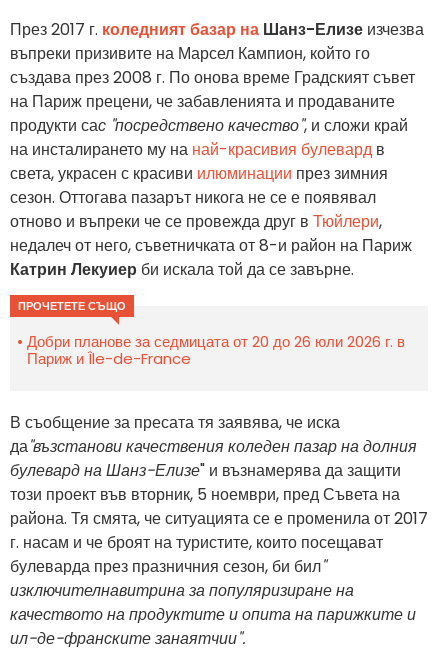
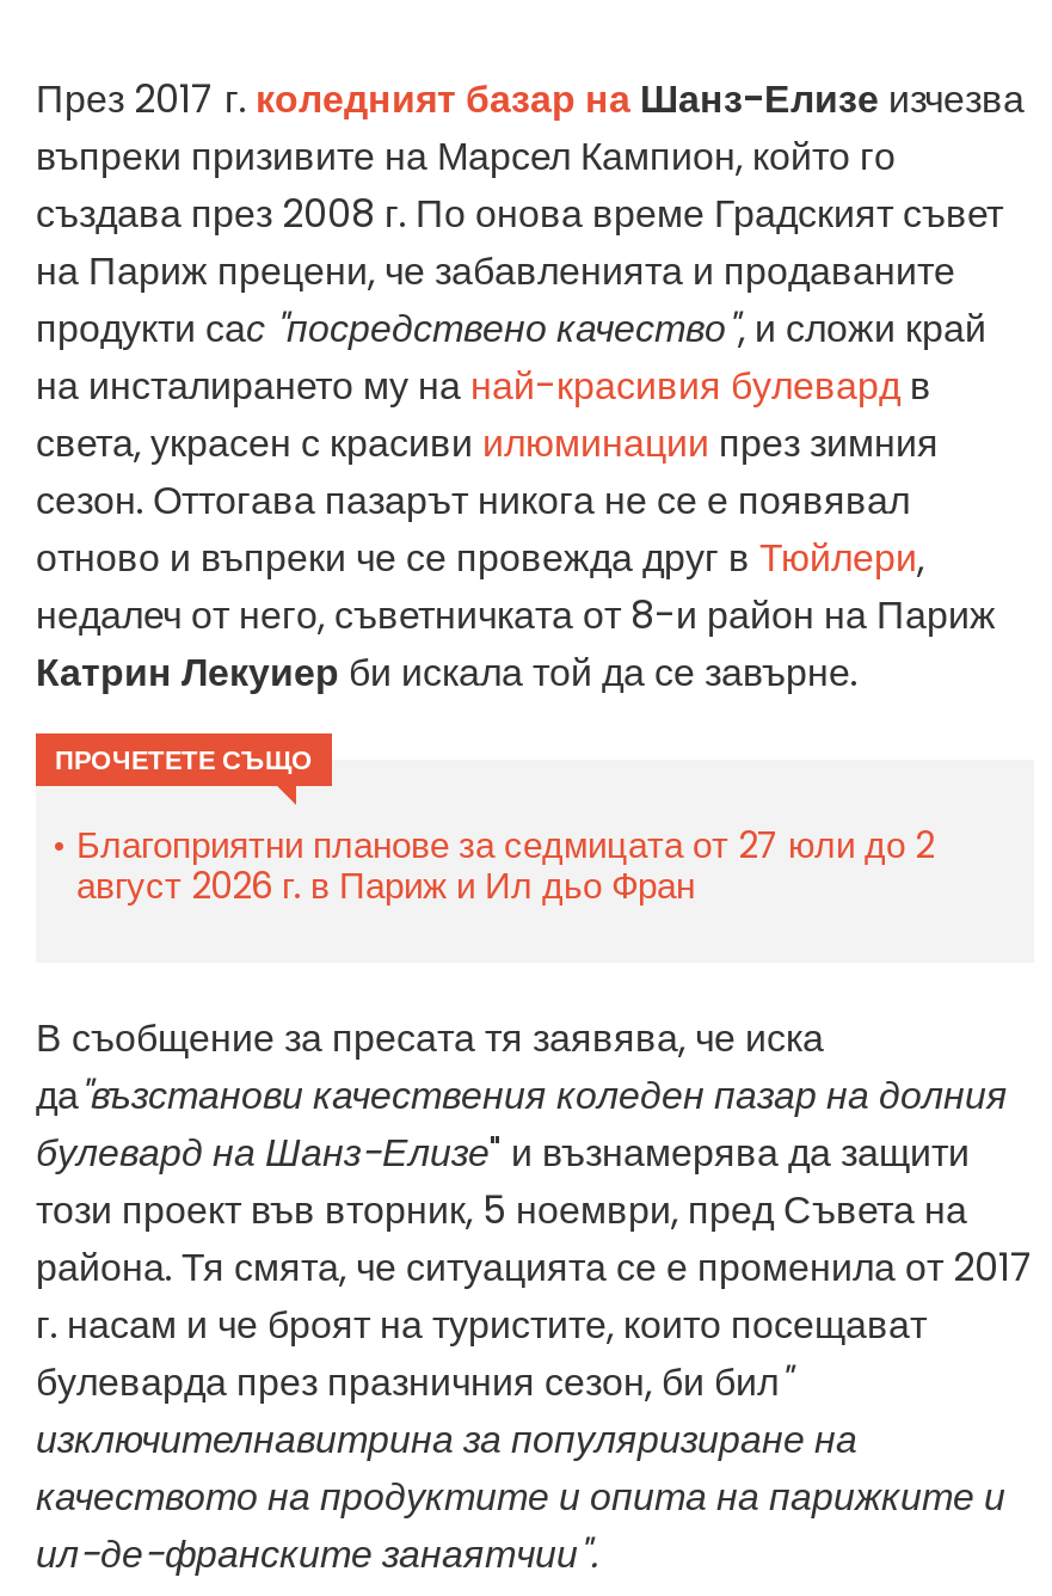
[27,331,405,369] Добри планове за седмицата от 20 до 26 юли 2026 г. в | Париж и Île-de-France -> [76,821,934,911] Благоприятни планове за седмицата от 27 юли до 2 | август 2026 г. в Париж и Ил дьо Фран

